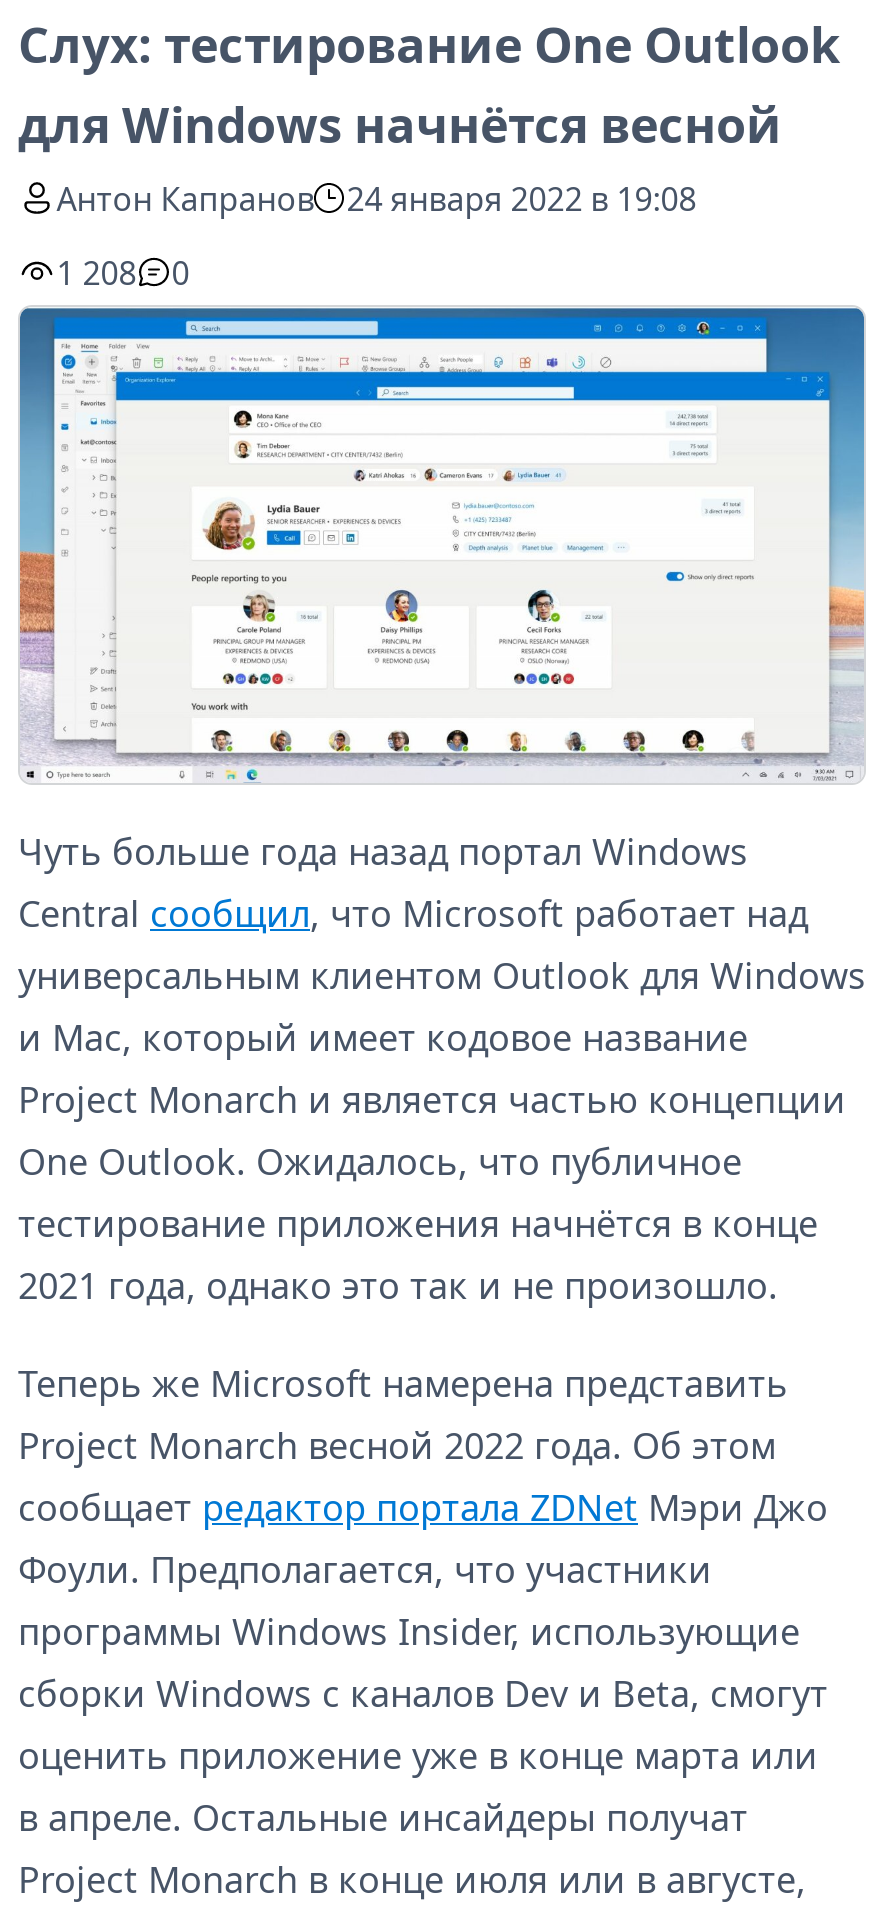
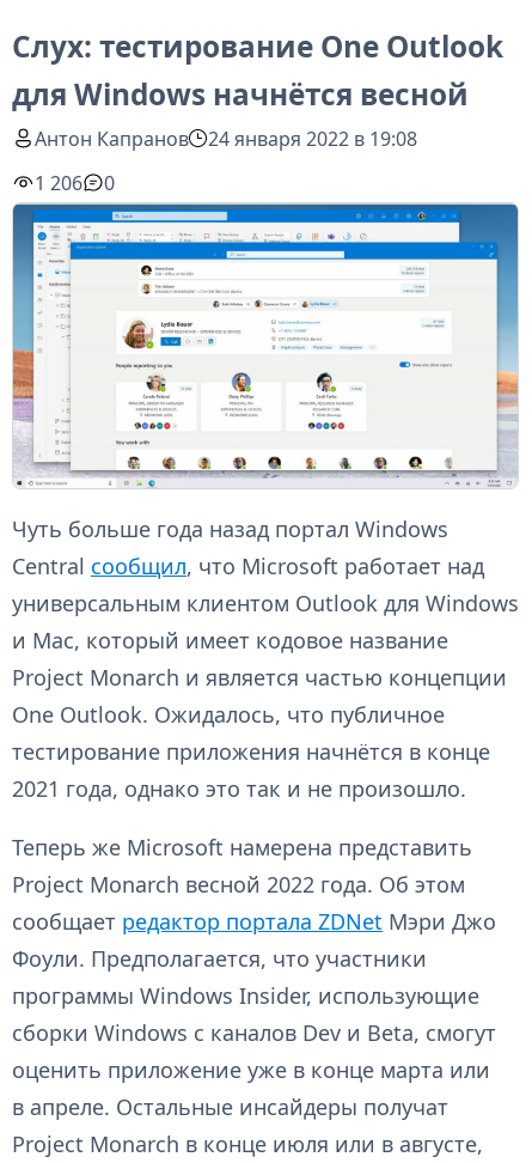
[56,250,190,294] 1 208 0 -> [35,169,115,196] 1 206 0

